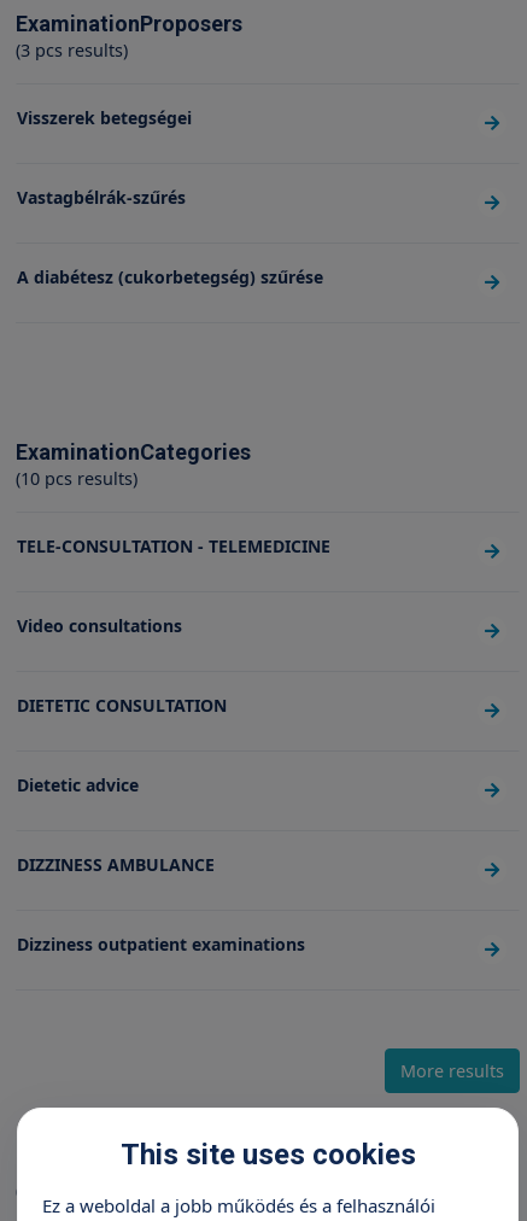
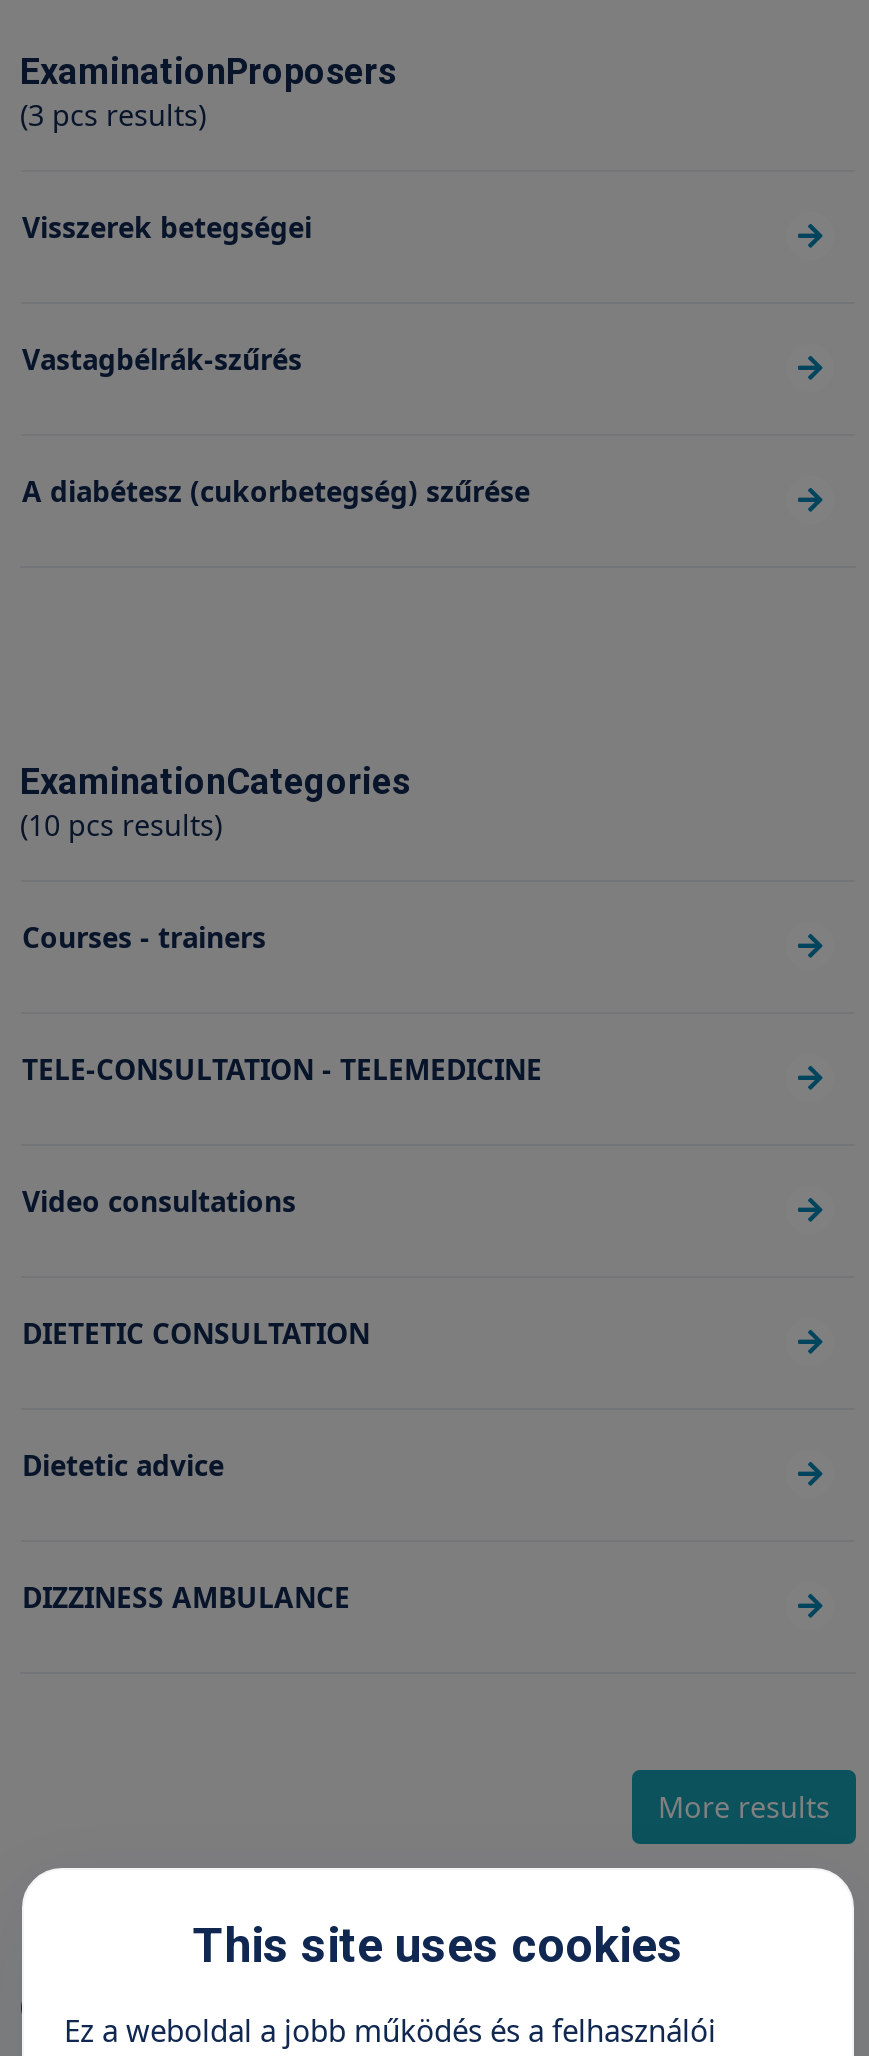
none -> [22,918,266,956] Courses - trainers
moved [17,535,330,876] -> [22,1050,542,1616]: TELE-CONSULTATION - TELEMEDICINE | Video consultations | DIETETIC CONSULTATION | Dietetic advice | DIZZINESS AMBULANCE
[17,933,305,956] Dizziness outpatient examinations -> none

